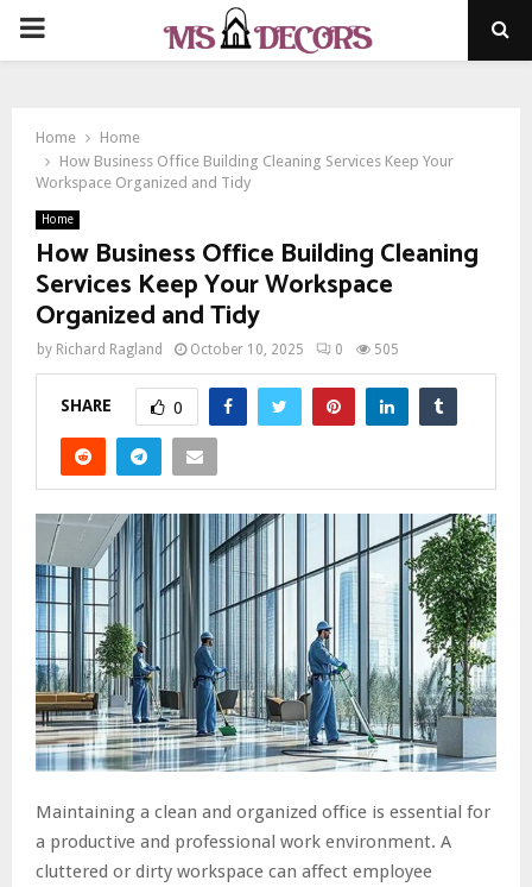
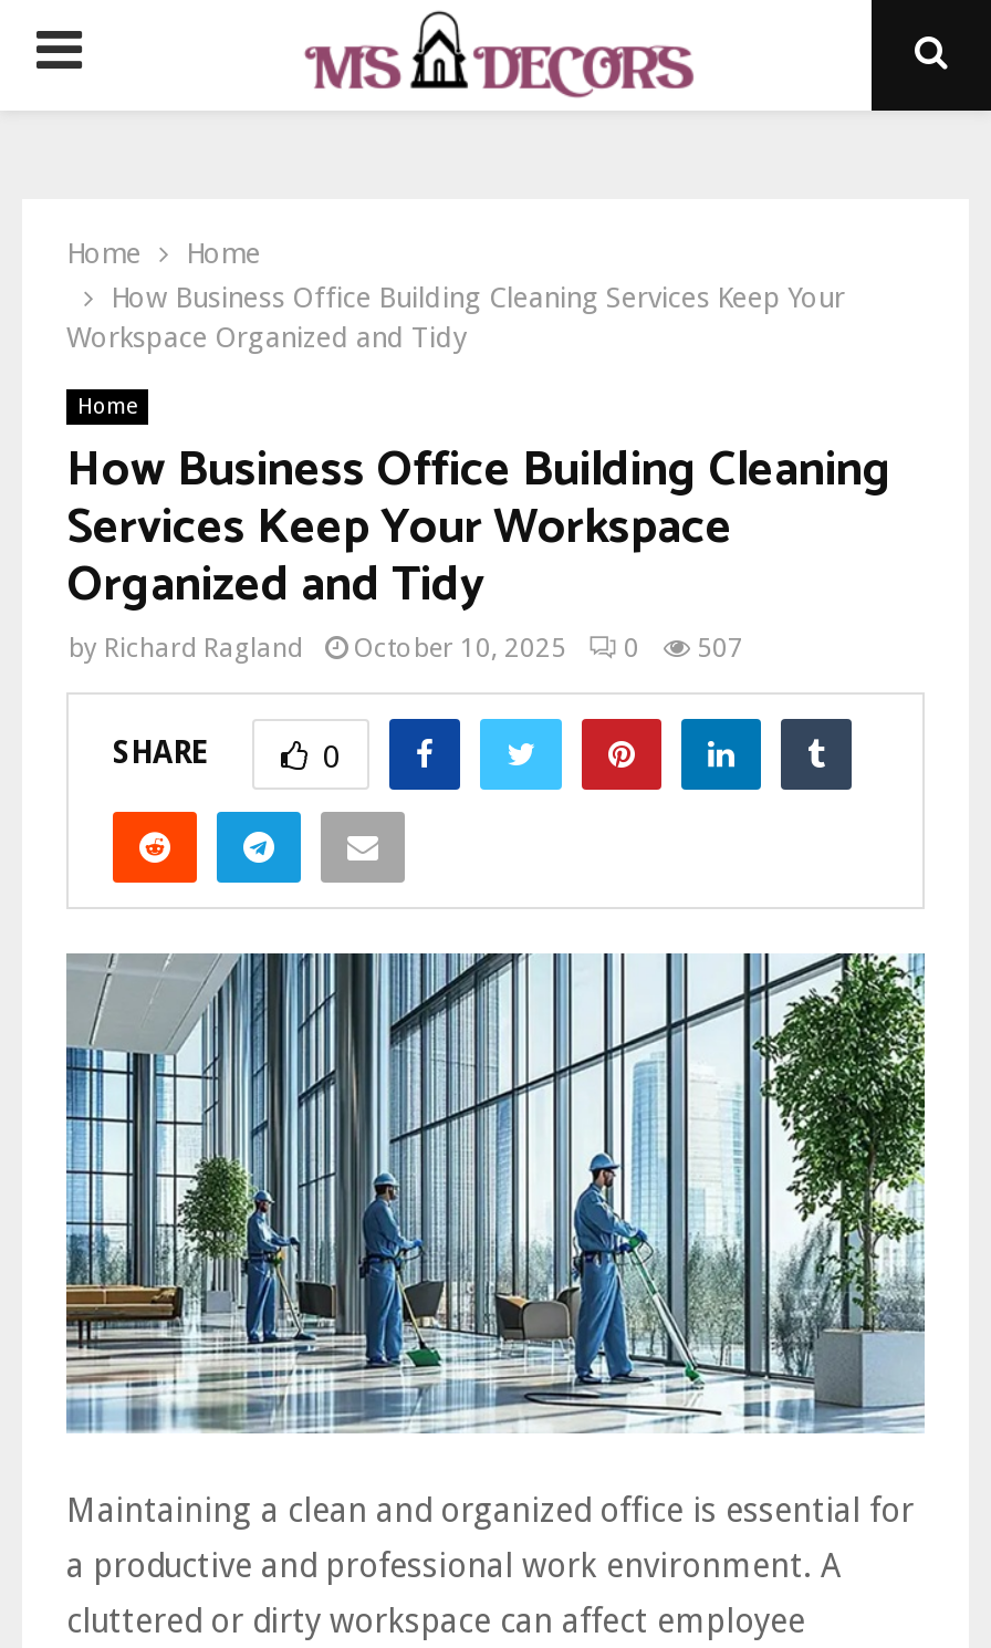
[37,341,399,358] by Richard Ragland October 10, 2025 0 505 -> [69,633,743,664] by Richard Ragland October 10, 2025 0 507

